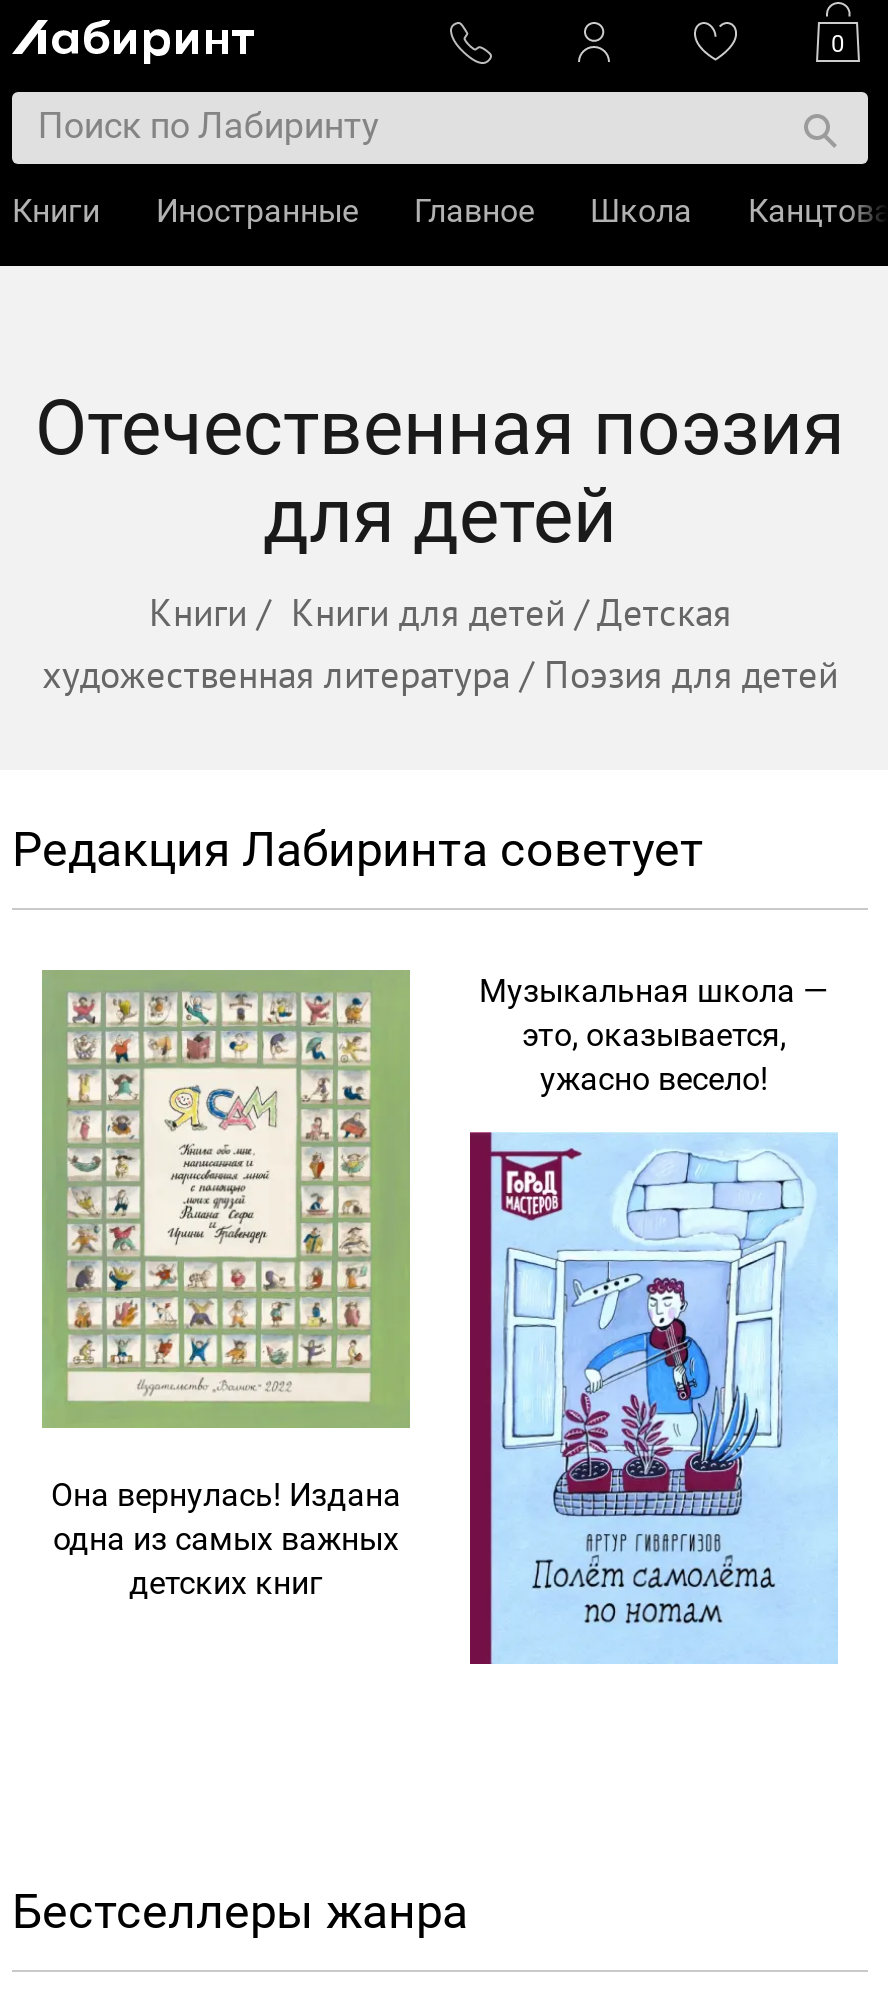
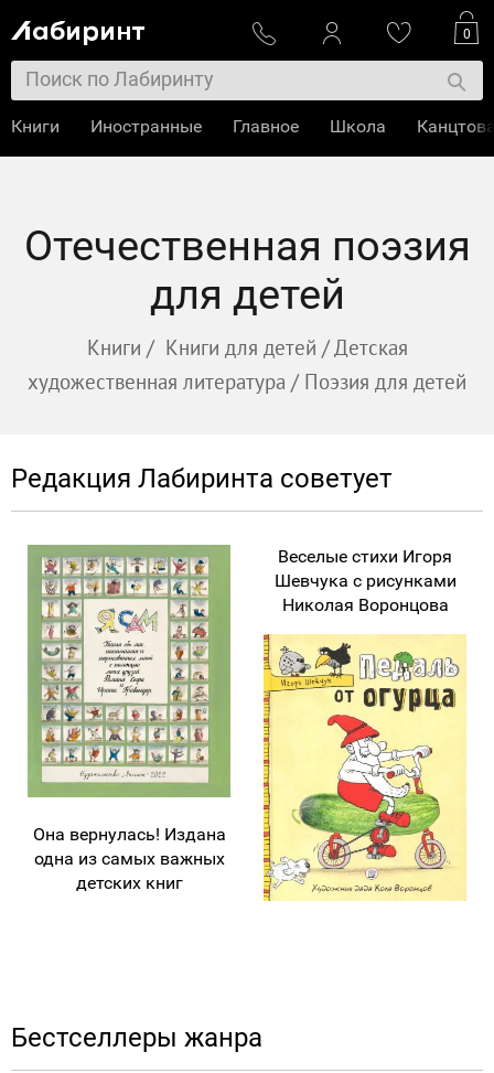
[479,972,829,1098] Музыкальная школа — | это, оказывается, | ужасно весело! -> [274,546,456,615] Веселые стихи Игоря | Шевчука с рисунками | Николая Воронцова
[468,1130,838,1666] [image] -> [262,633,466,902] [image]

